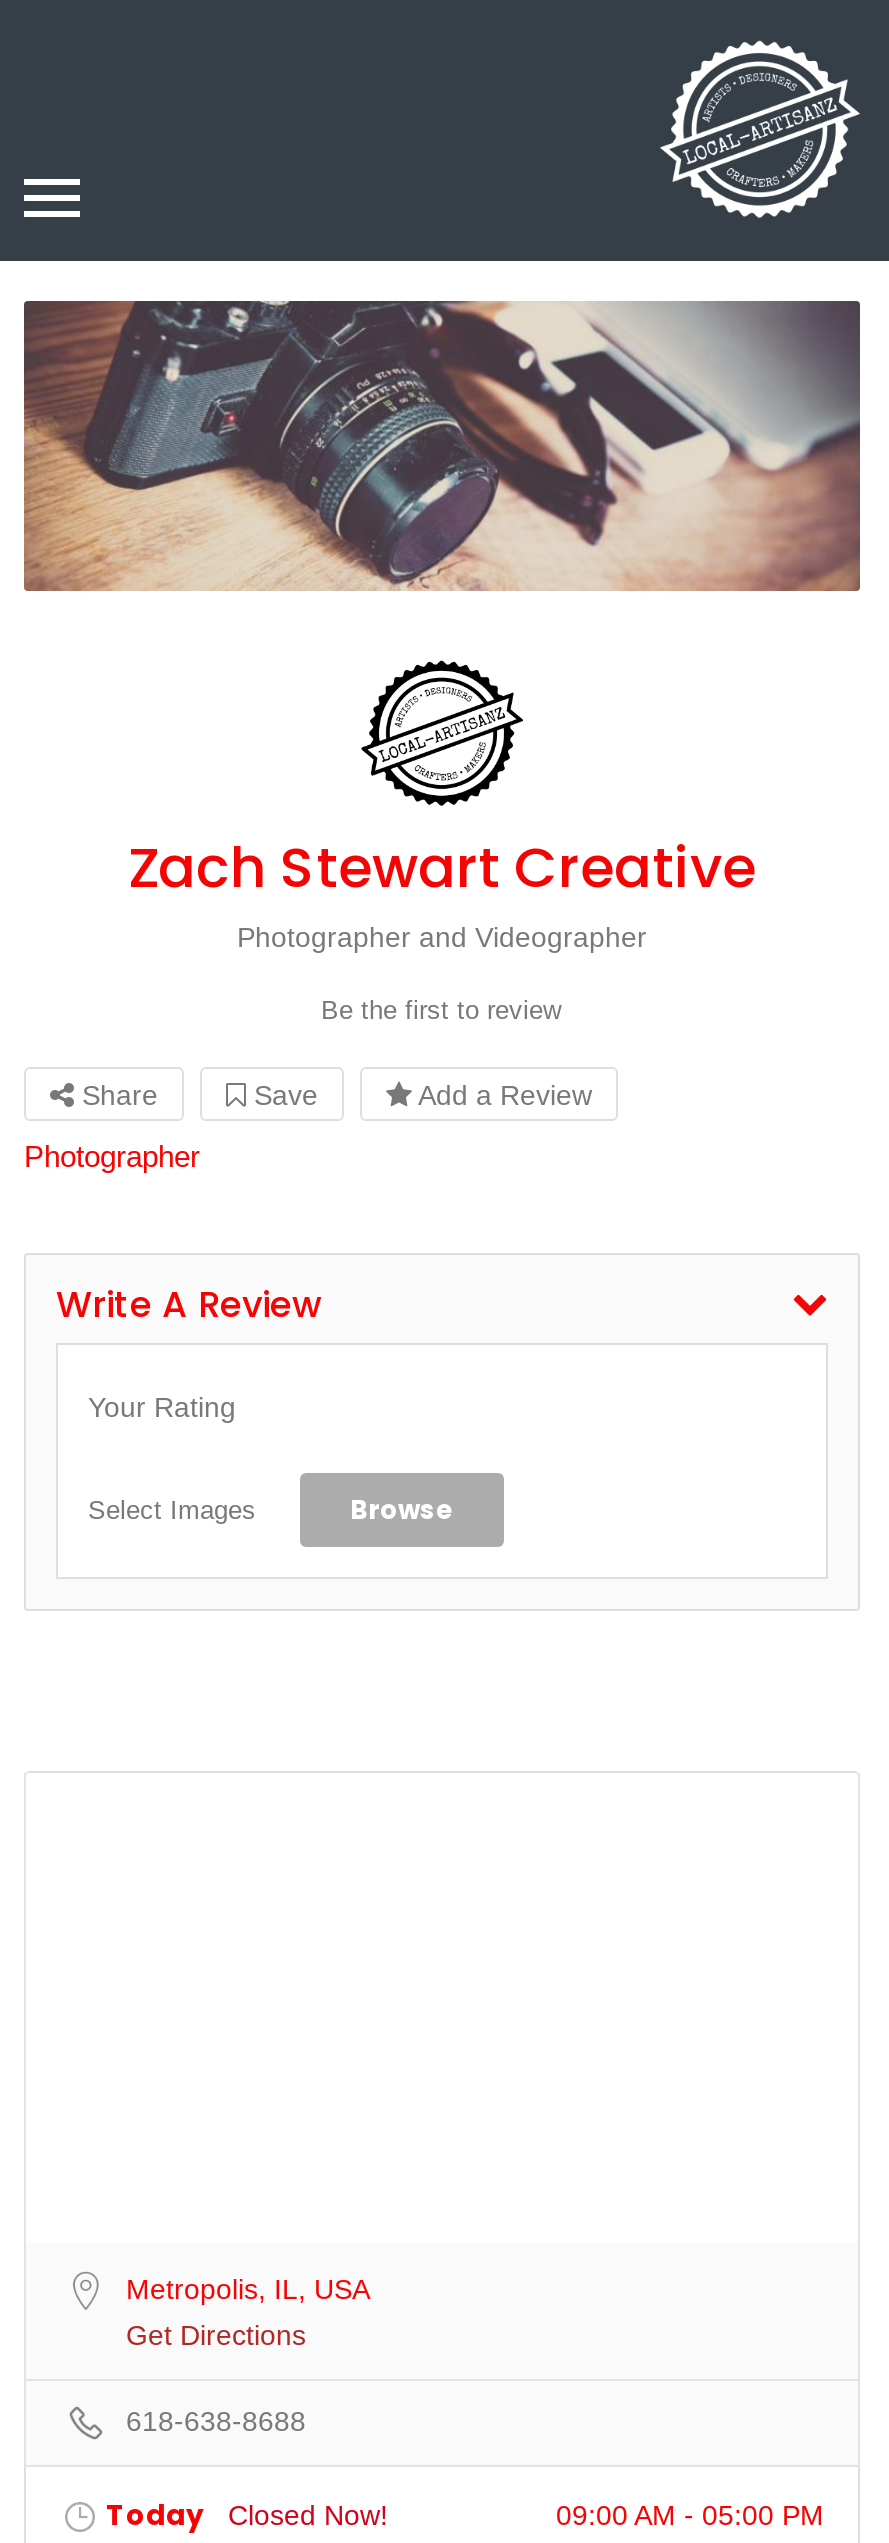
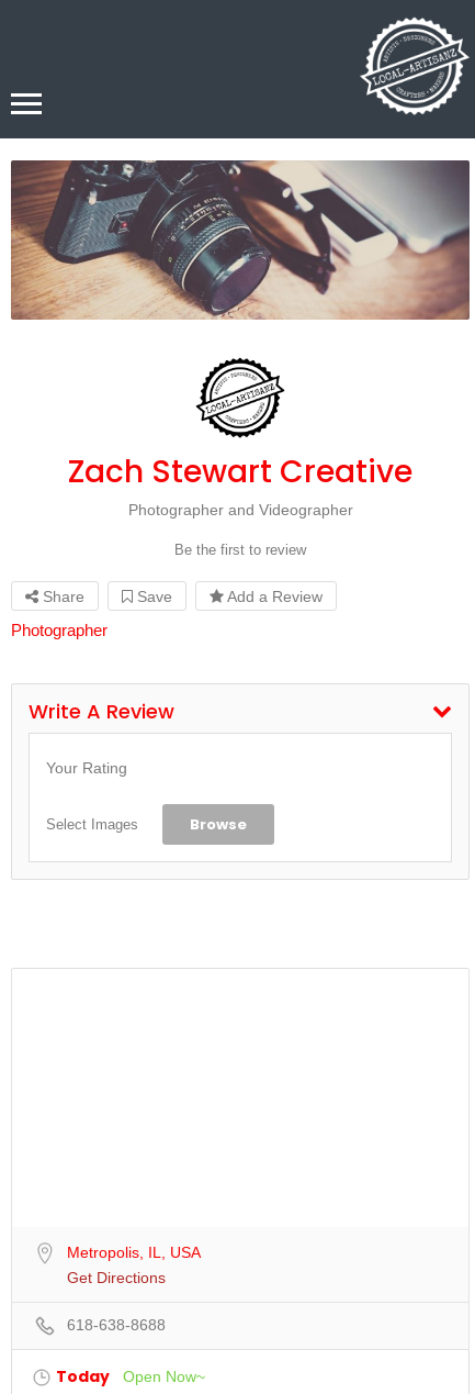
[228,2498,824,2530] Closed Now! | 09:00 AM - 05:00 PM -> [123,1367,205,1385] Open Now~

